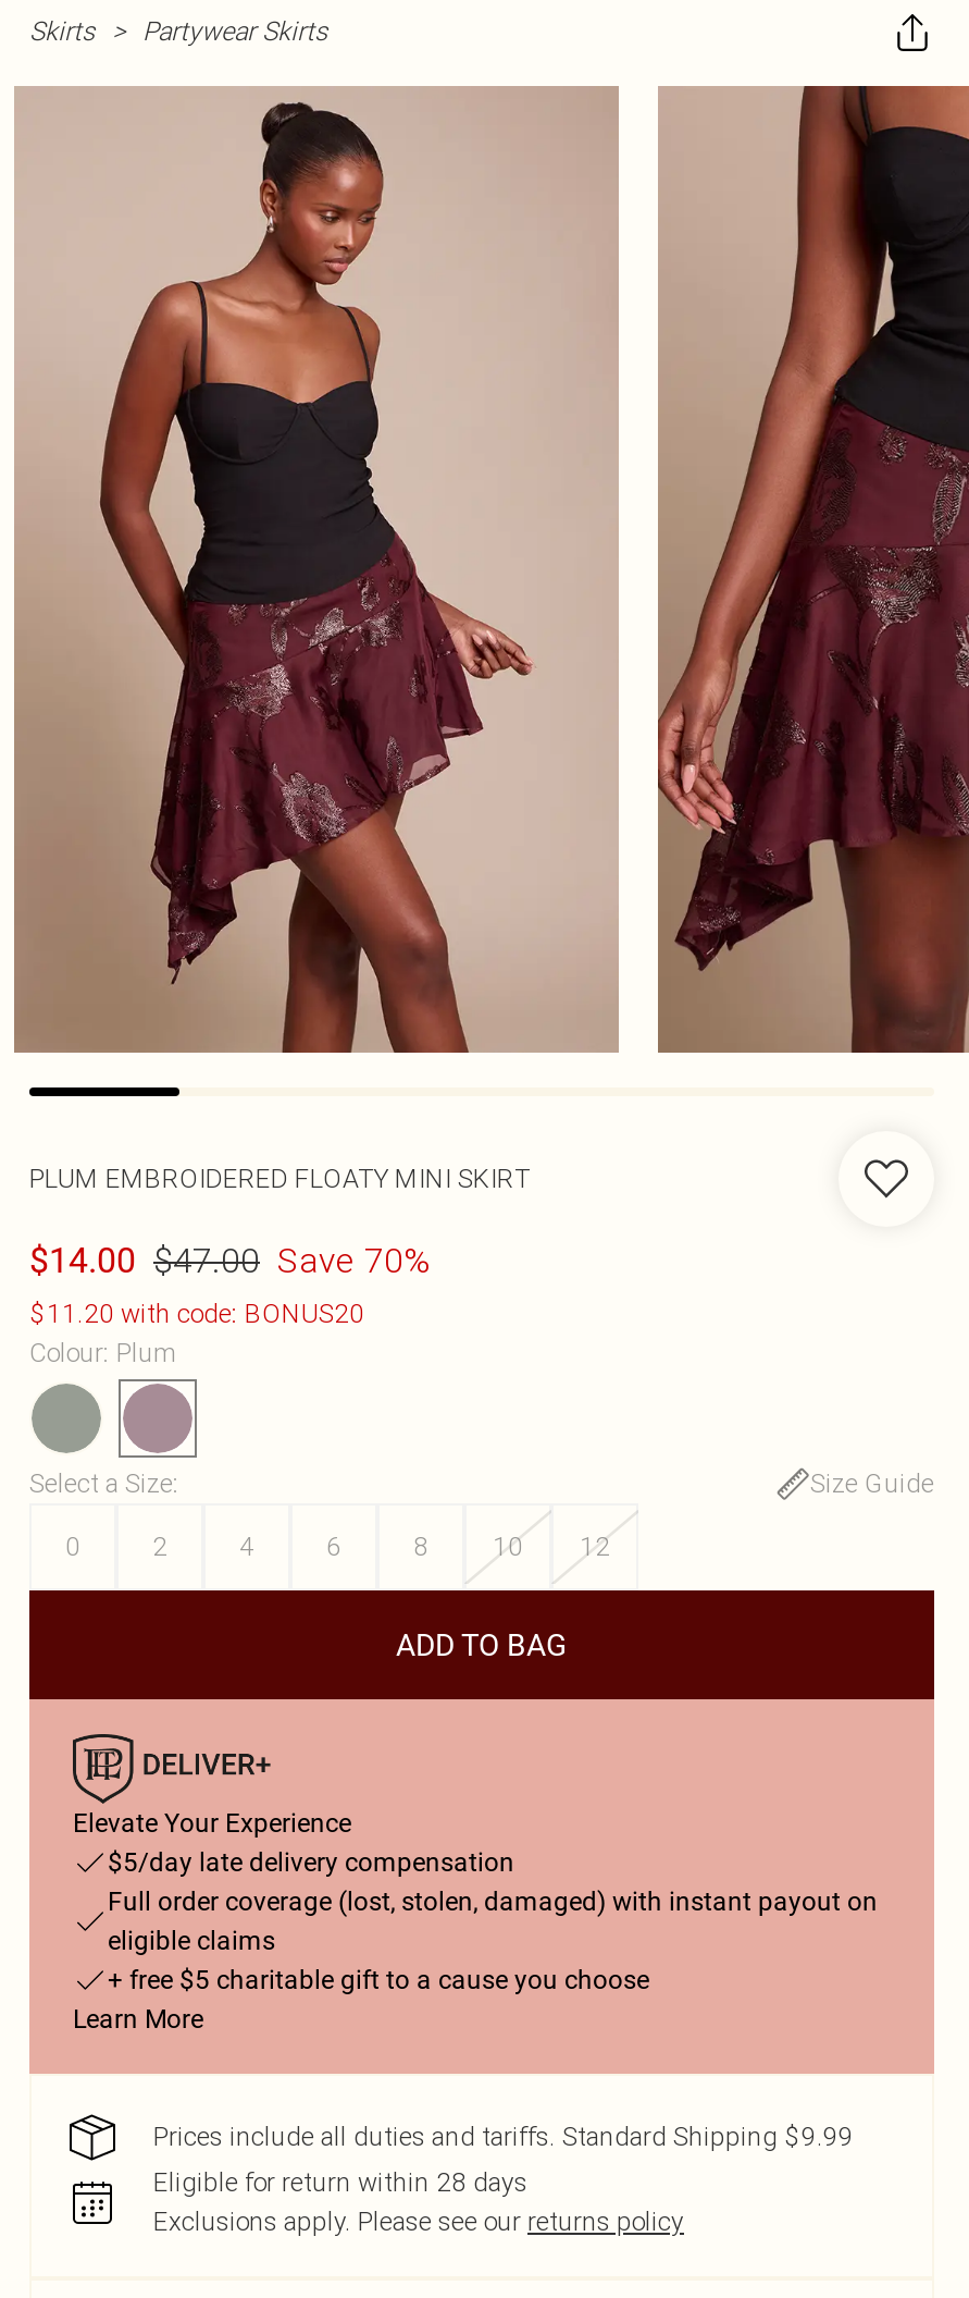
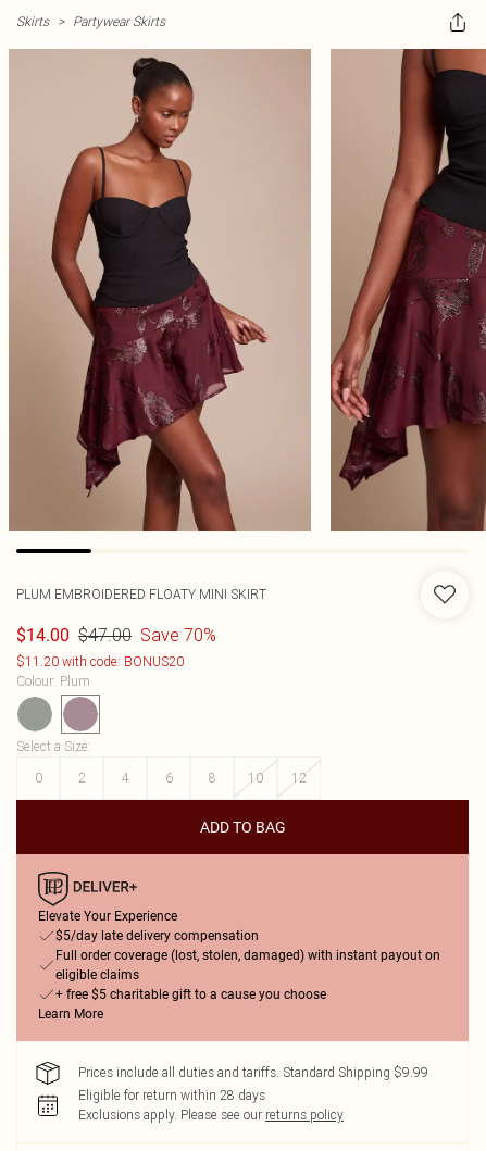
[810,1466,934,1499] Size Guide -> none

